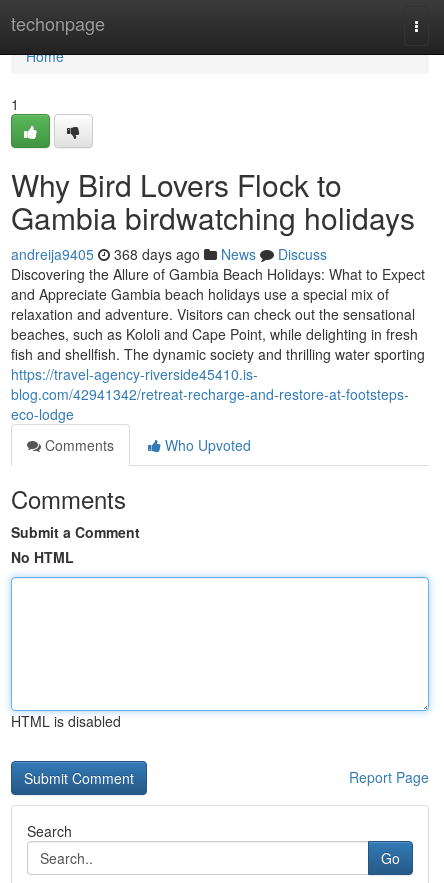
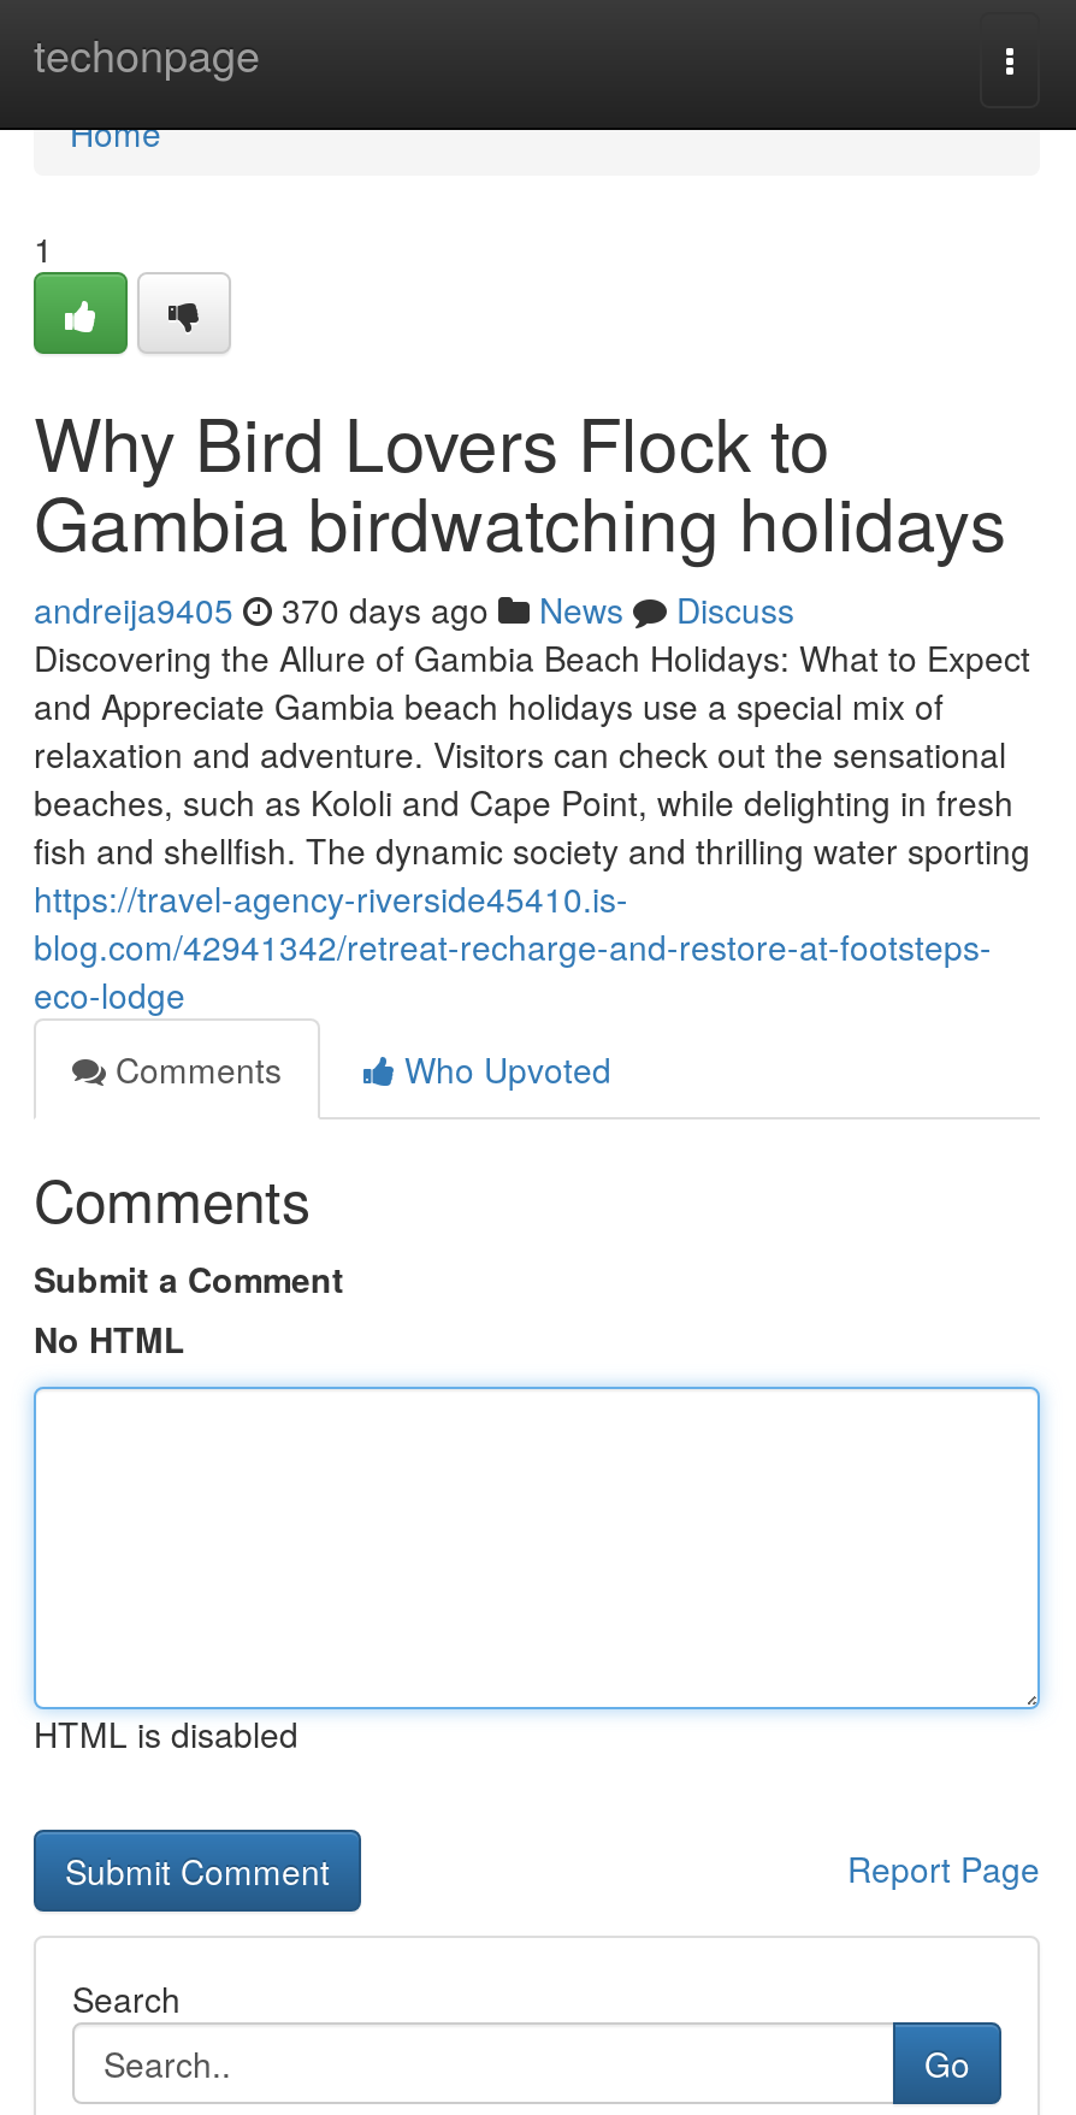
[11,244,327,264] andreija9405 368 days ago News Discuss -> [34,585,794,633] andreija9405 370 days ago News Discuss

